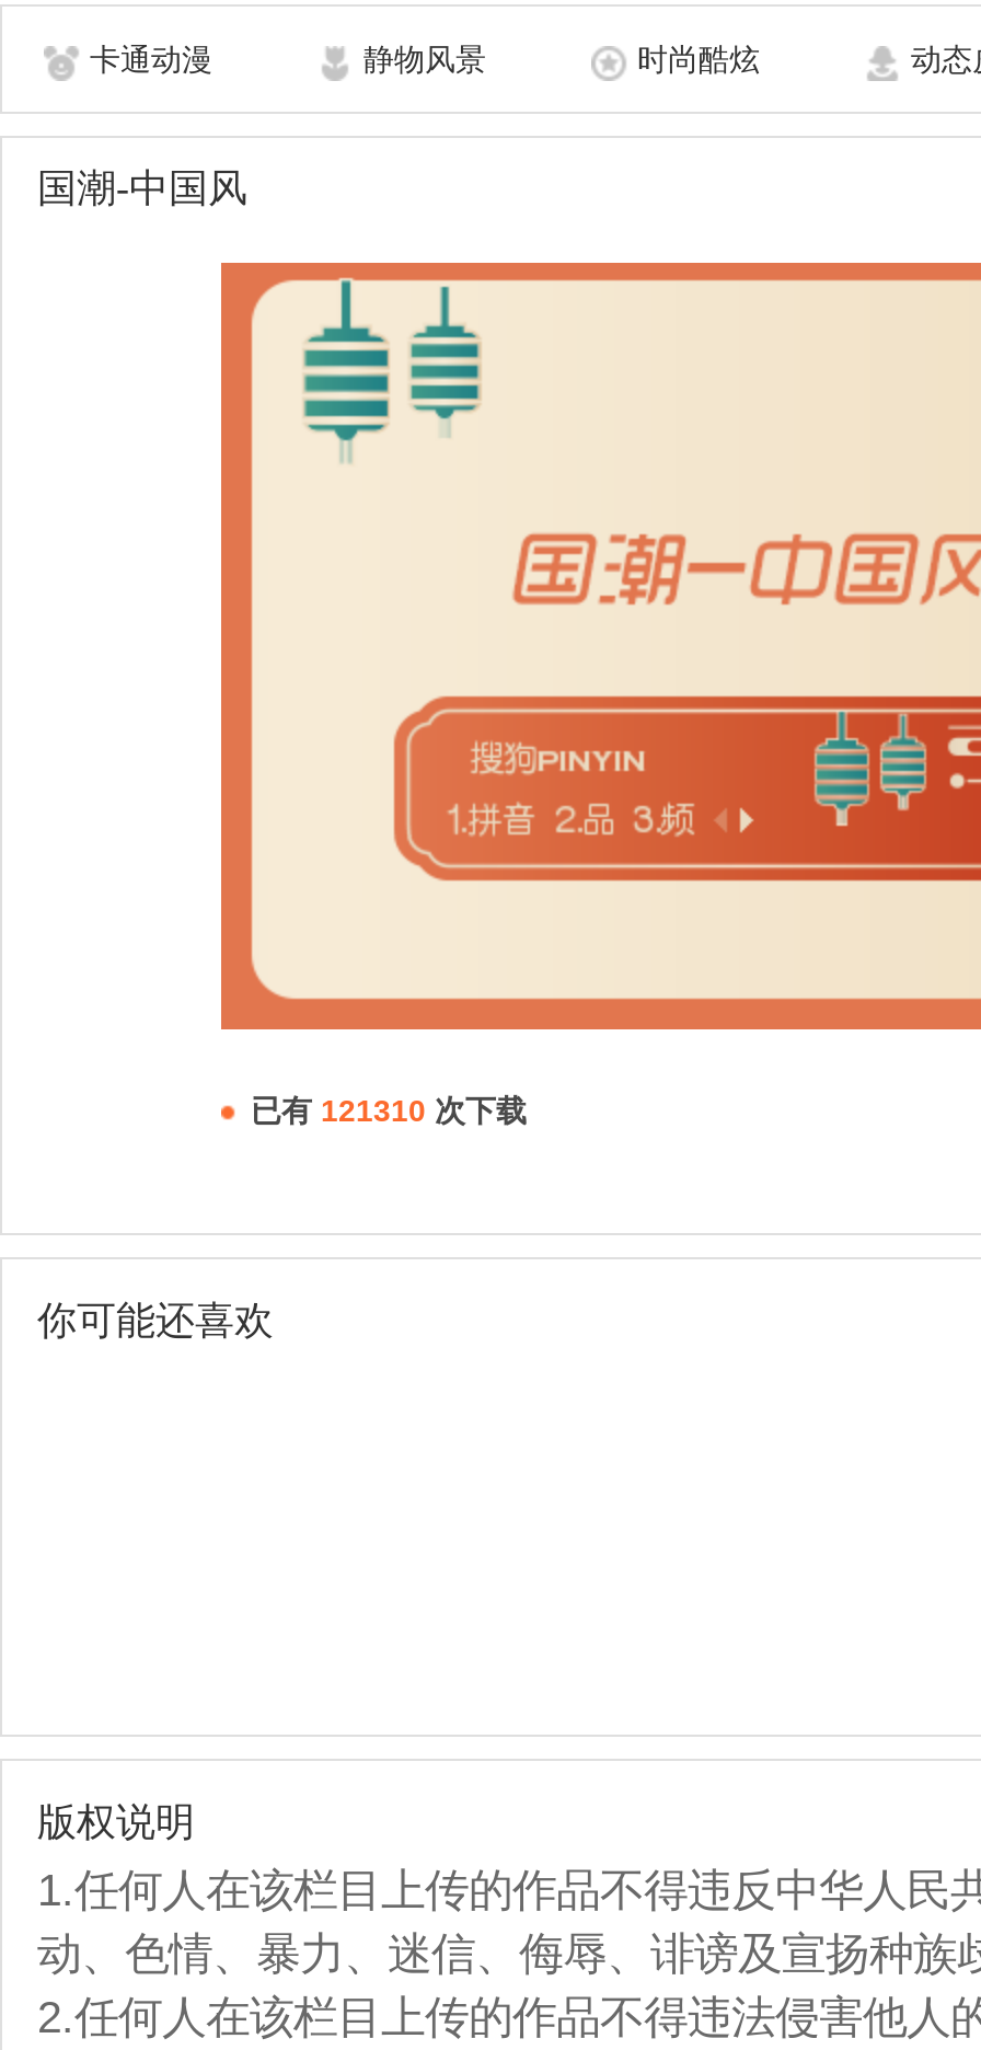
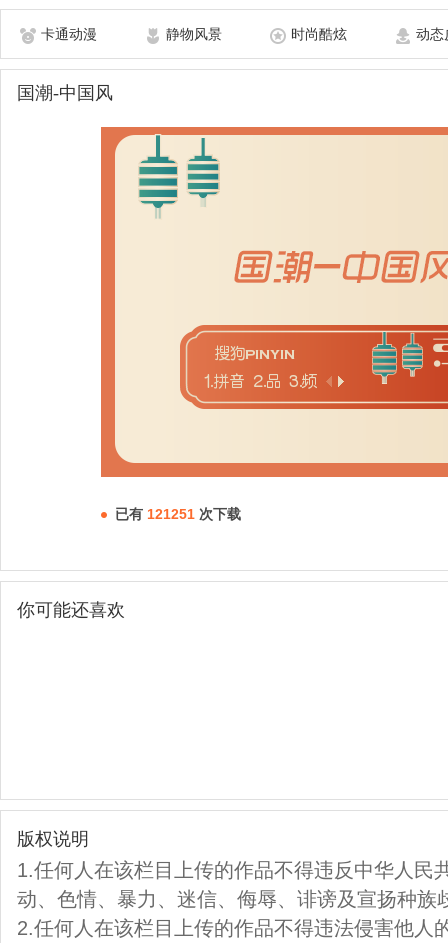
[251,1093,527,1128] 已有121310次下载 -> [114,506,240,522] 已有121251次下载

